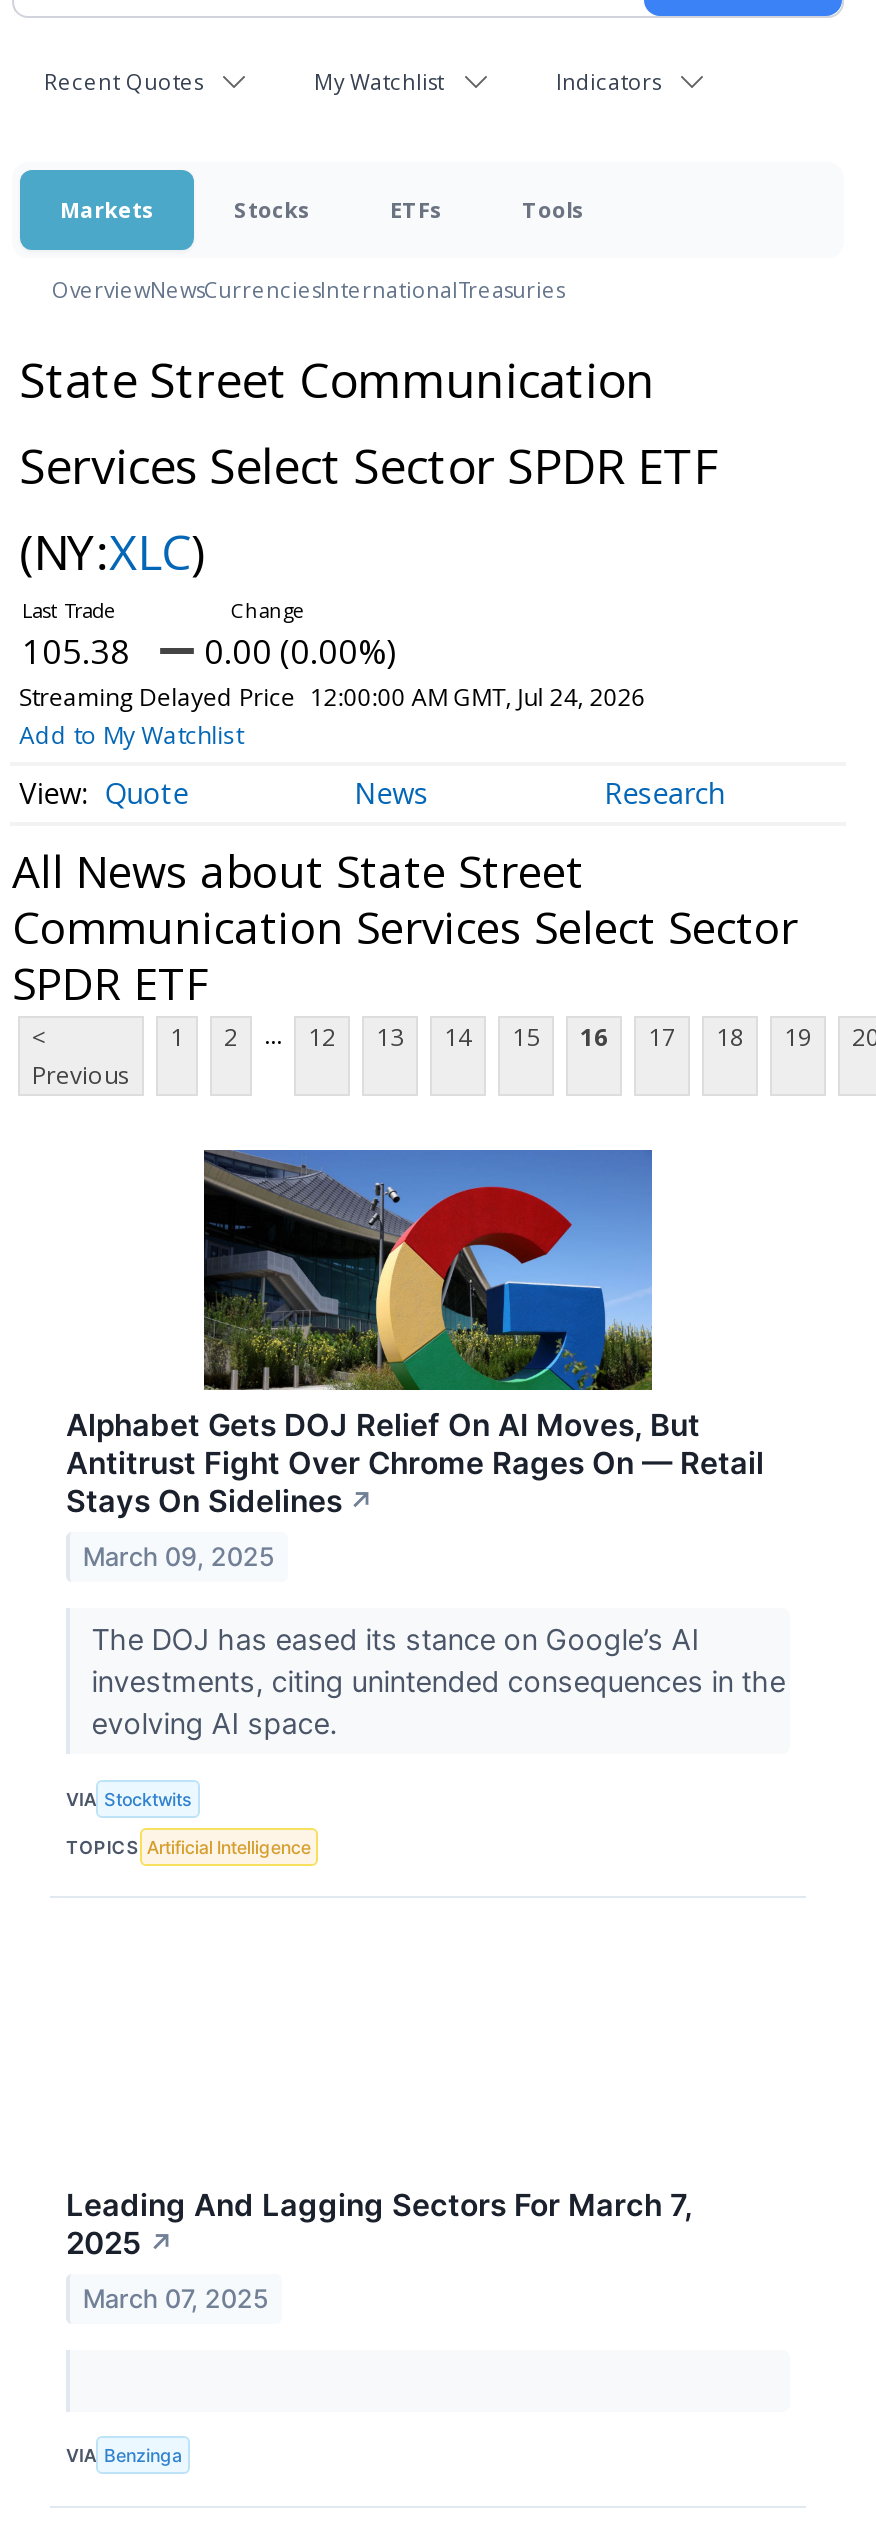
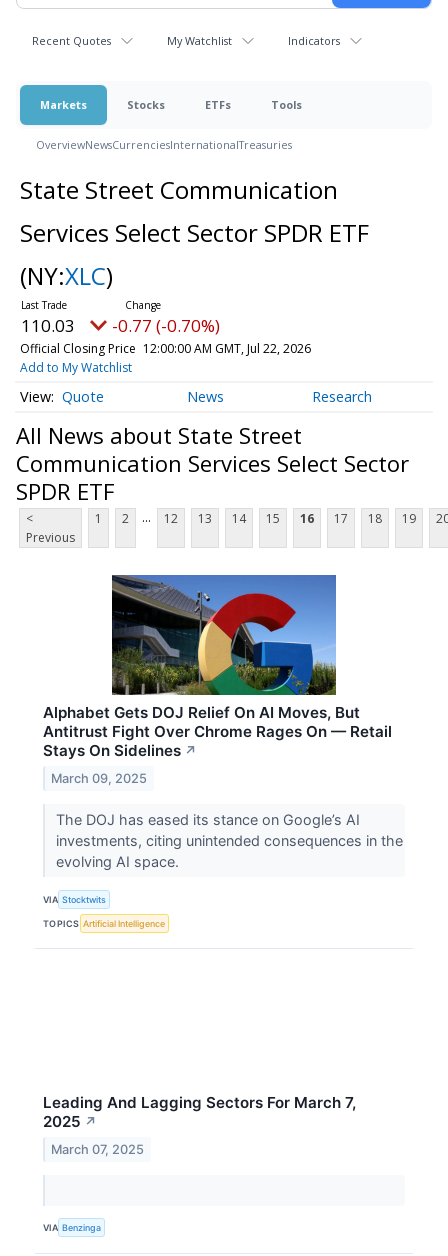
[22,628,130,674] 105.38 -> [21,314,75,337] 110.03
[204,628,396,674] 0.00 (0.00%) -> [112,314,220,337] -0.77 (-0.70%)
[19,680,646,714] Streaming Delayed Price 12:00:00 AM GMT, Jul 24, 2026 -> [20,340,311,357] Official Closing Price 12:00:00 AM GMT, Jul 22, 2026

